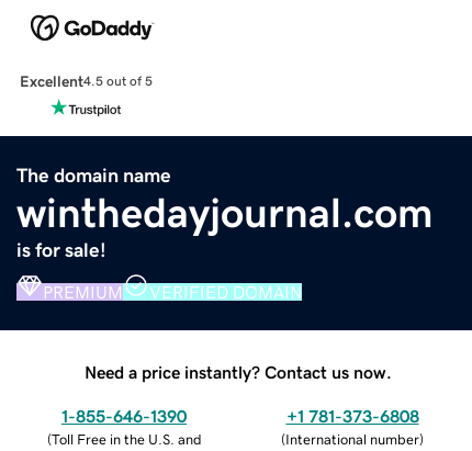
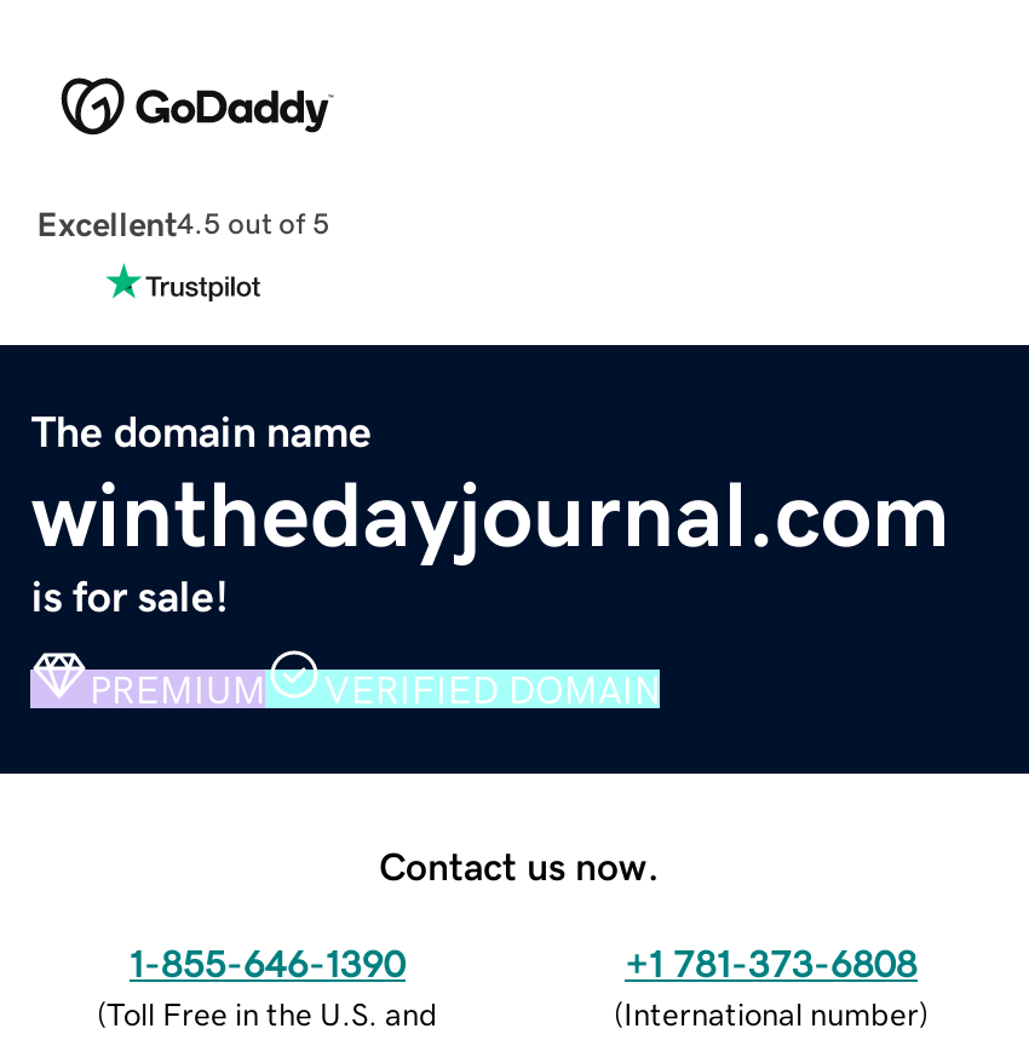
[85,363,392,380] Need a price instantly? Contact us now. -> [379,845,660,884] Contact us now.

